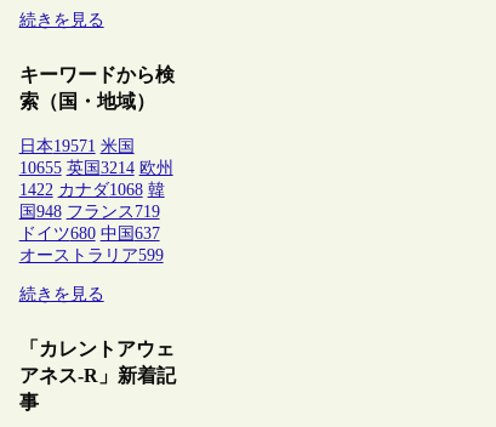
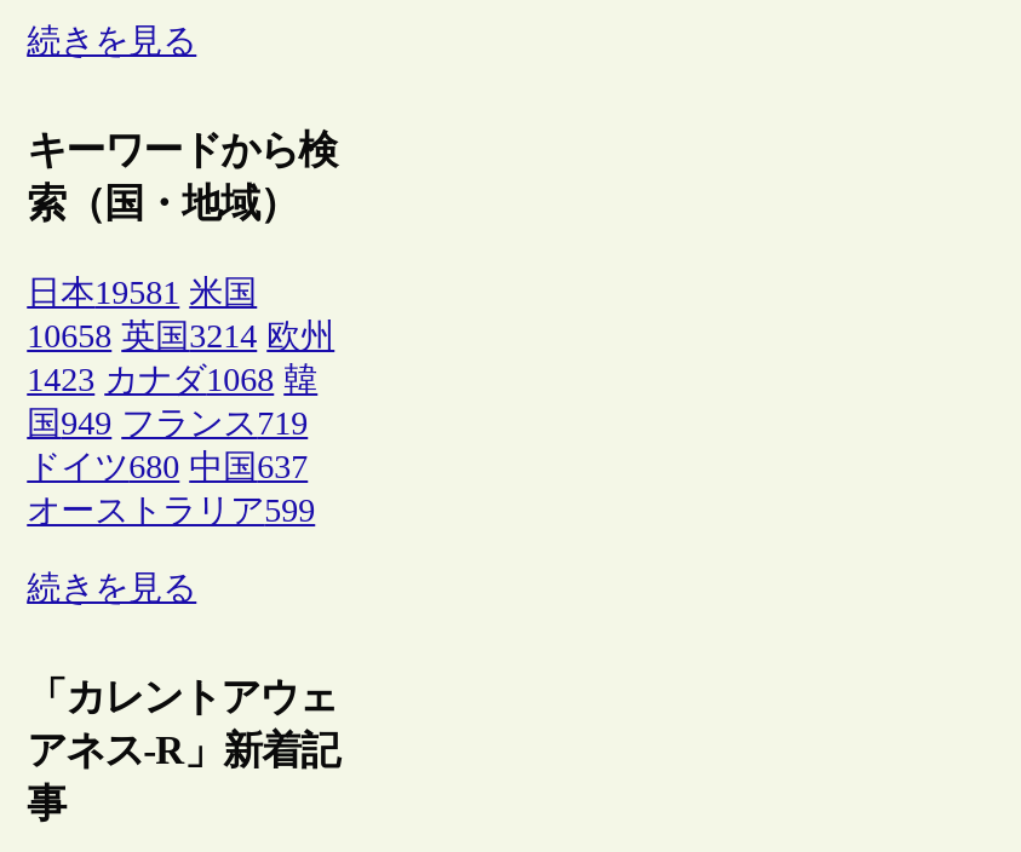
[19,136,134,155] 日本19571 米国 -> [27,274,257,310] 日本19581 米国
[19,158,173,177] 10655 英国3214 欧州 -> [27,317,335,353] 10658 英国3214 欧州
[19,180,164,198] 1422 カナダ1068 韓 -> [27,361,318,397] 1423 カナダ1068 韓
[19,202,160,220] 国948 フランス719 -> [27,404,308,441] 国949 フランス719

